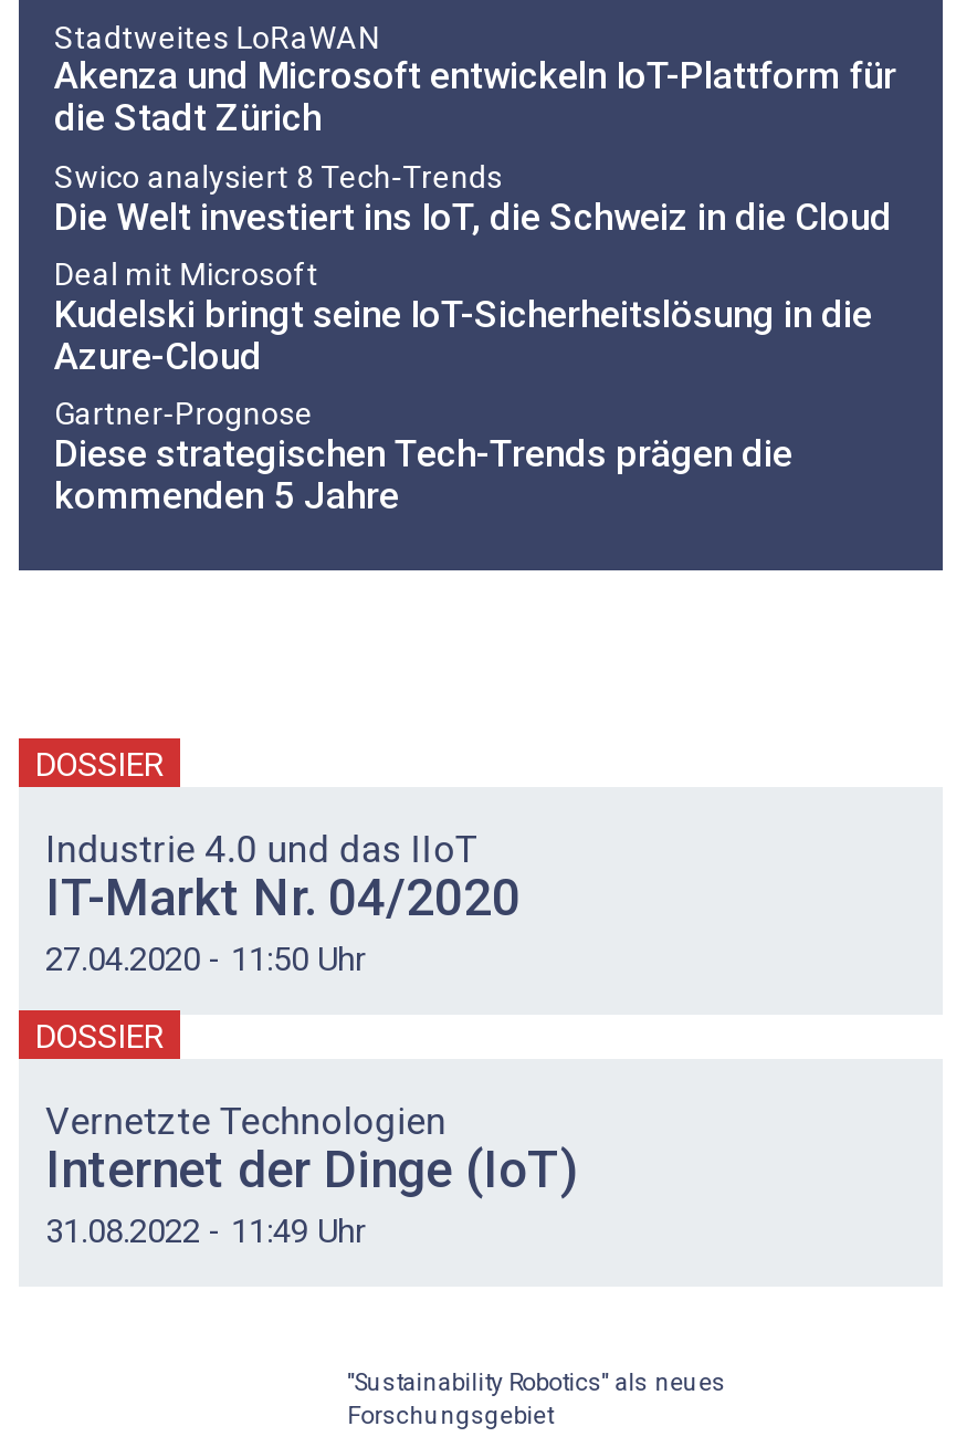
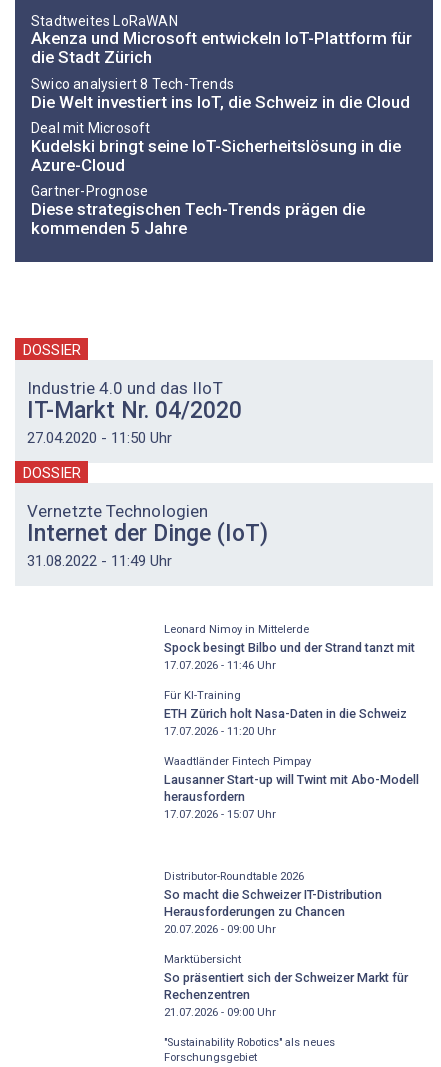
none -> [164,623,419,821] Leonard Nimoy in Mittelerde | Spock besingt Bilbo und der Strand tanzt mit | 17.07.2026 - 11:46 Uhr | Für KI-Training | ETH Zürich holt Nasa-Daten in die Schweiz | 17.07.2026 - 11:20 Uhr | Waadtländer Fintech Pimpay | Lausanner Start-up will Twint mit Abo-Modell | herausfordern | 17.07.2026 - 15:07 Uhr
none -> [164,870,408,1019] Distributor-Roundtable 2026 | So macht die Schweizer IT-Distribution | Herausforderungen zu Chancen | 20.07.2026 - 09:00 Uhr | Marktübersicht | So präsentiert sich der Schweizer Markt für | Rechenzentren | 21.07.2026 - 09:00 Uhr

